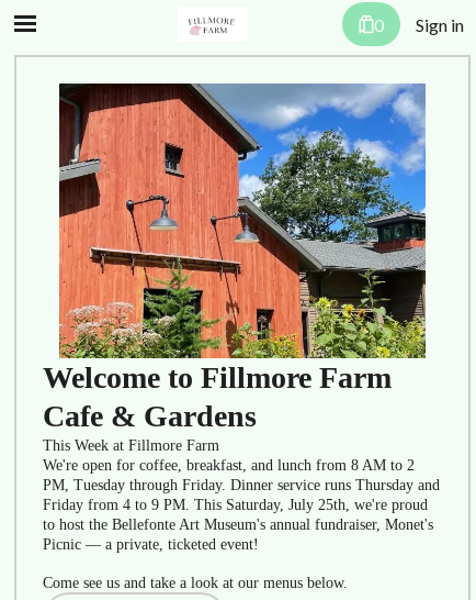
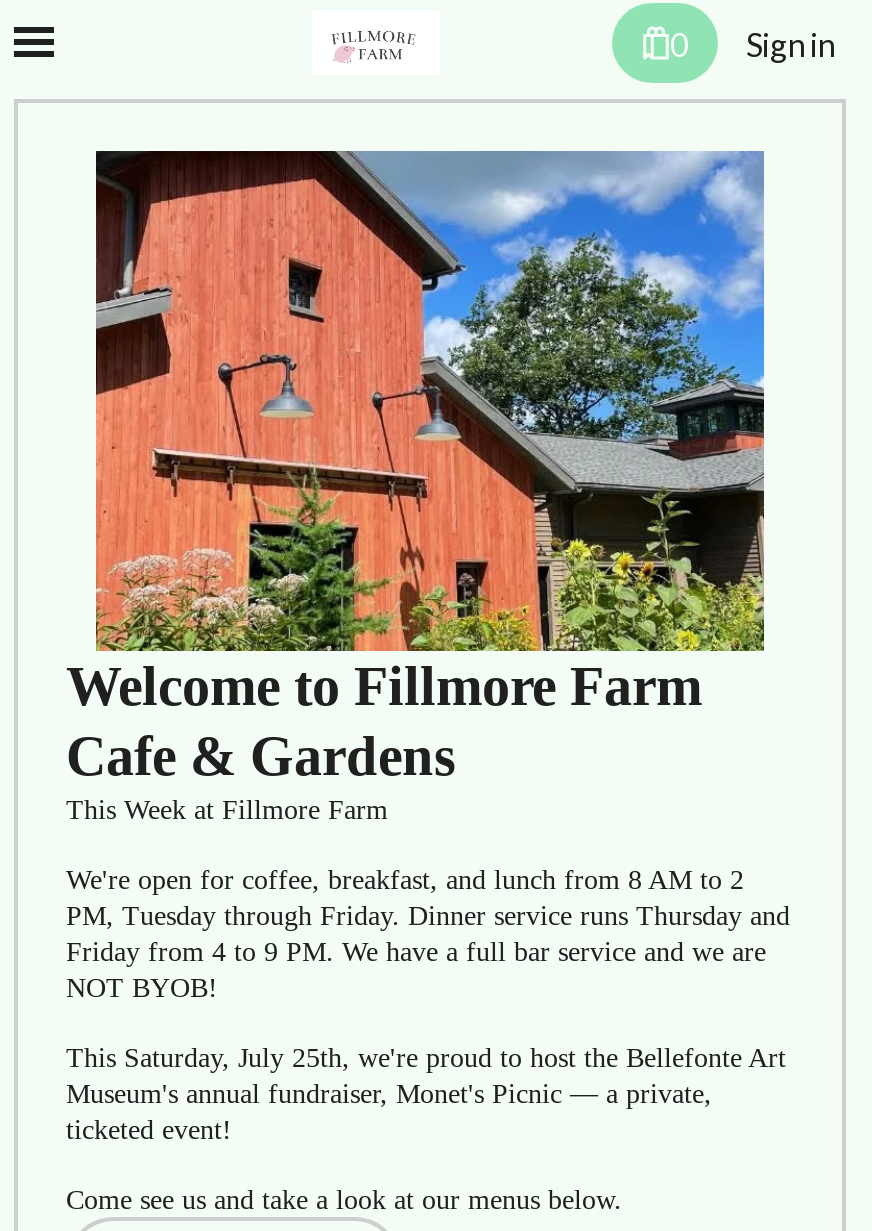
[43,497,433,553] Friday from 4 to 9 PM. This Saturday, July 25th, we're proud | to host the Bellefonte Art Museum's annual fundraiser, Monet's | Picnic — a private, ticketed event! -> [66,937,786,1145] Friday from 4 to 9 PM. We have a full bar service and we are | NOT BYOB! | This Saturday, July 25th, we're proud to host the Bellefonte Art | Museum's annual fundraiser, Monet's Picnic — a private, | ticketed event!

